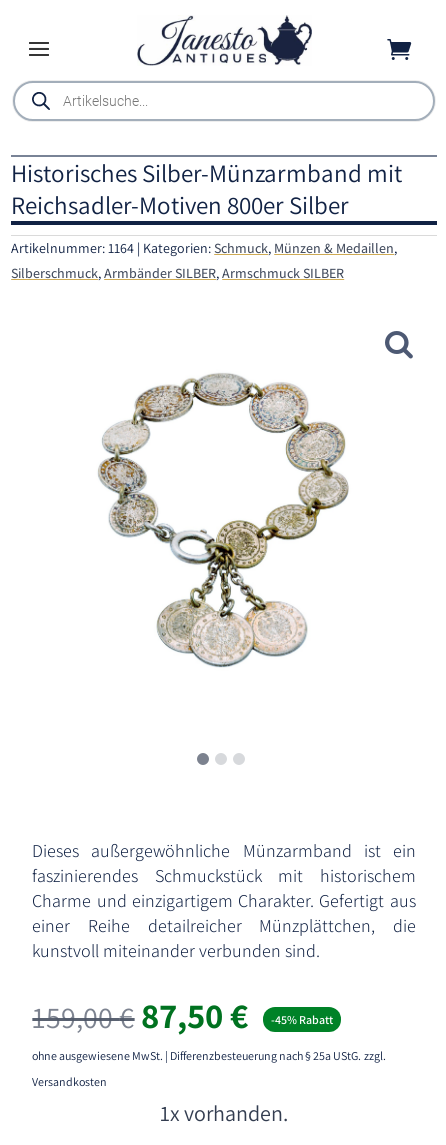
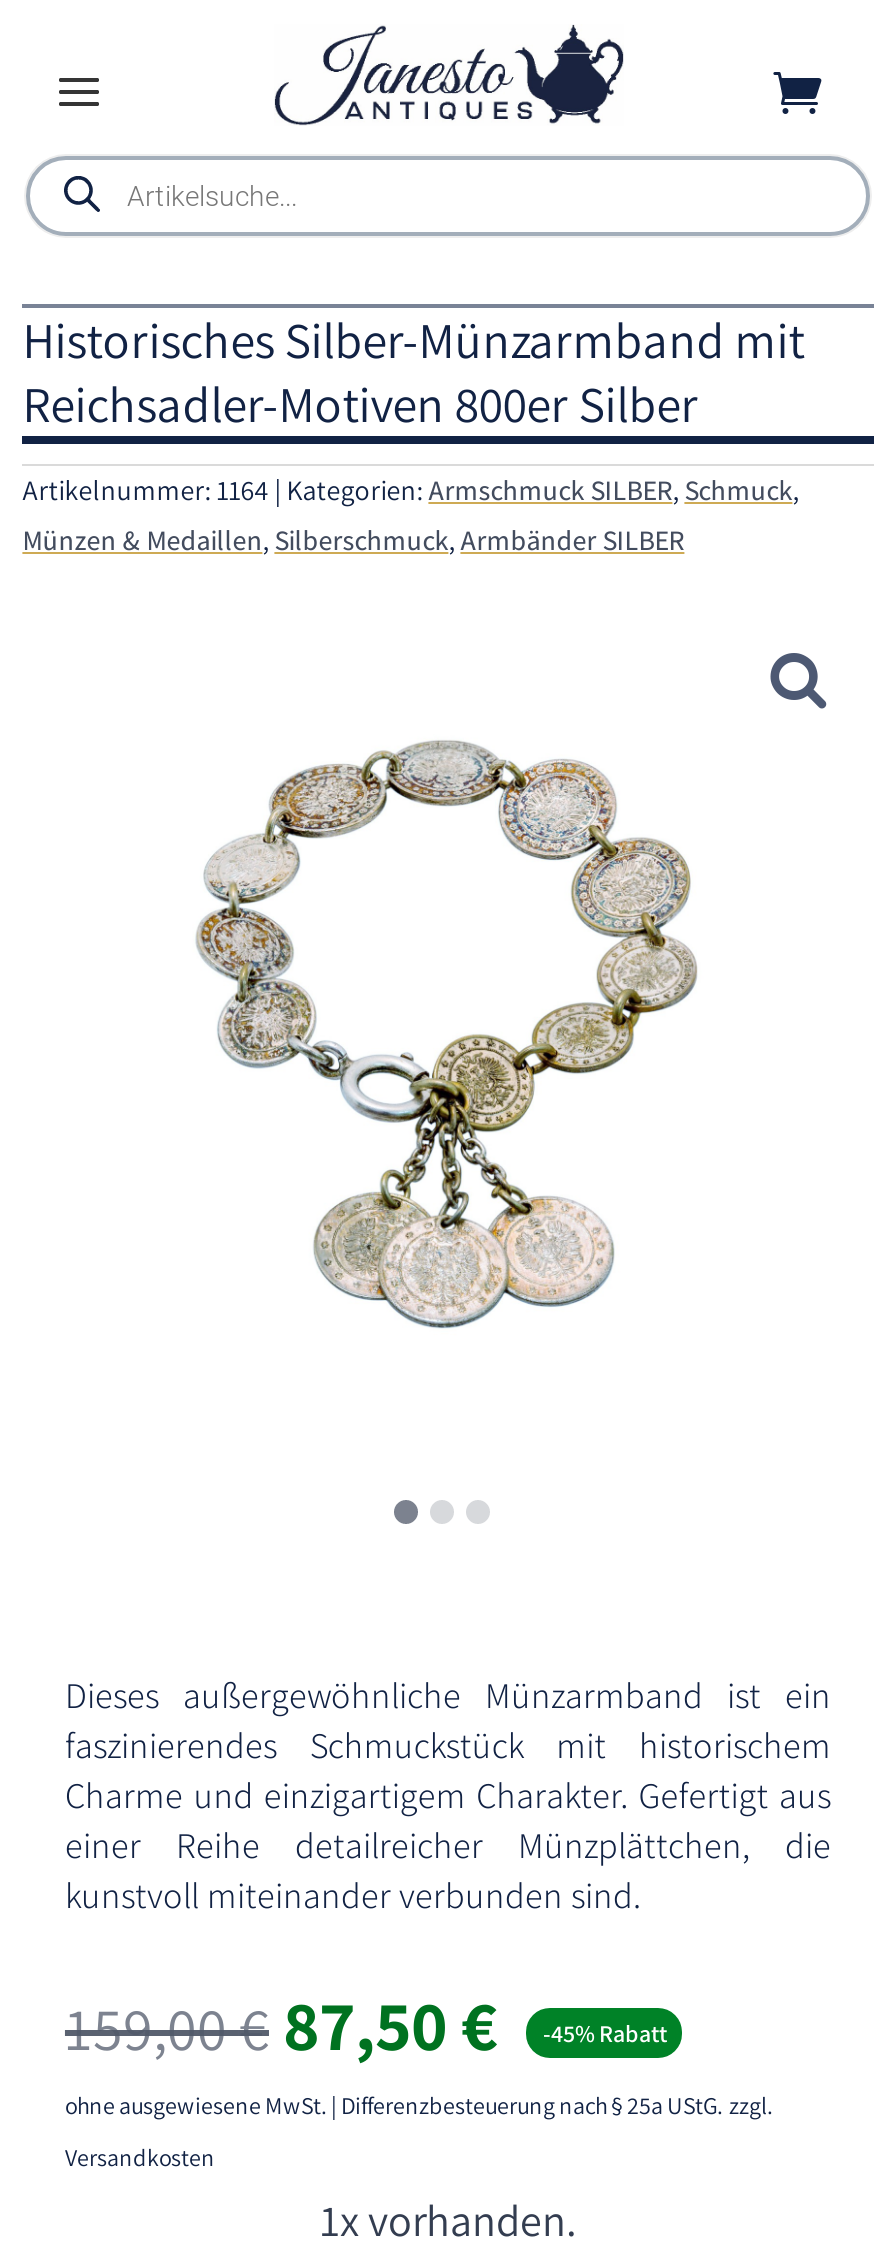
[11,239,397,282] Artikelnummer: 1164 Kategorien: Schmuck, Münzen & Medaillen, | Silberschmuck, Armbänder SILBER, Armschmuck SILBER -> [22,472,798,558] Artikelnummer: 1164 Kategorien: Armschmuck SILBER, Schmuck, | Münzen & Medaillen, Silberschmuck, Armbänder SILBER

